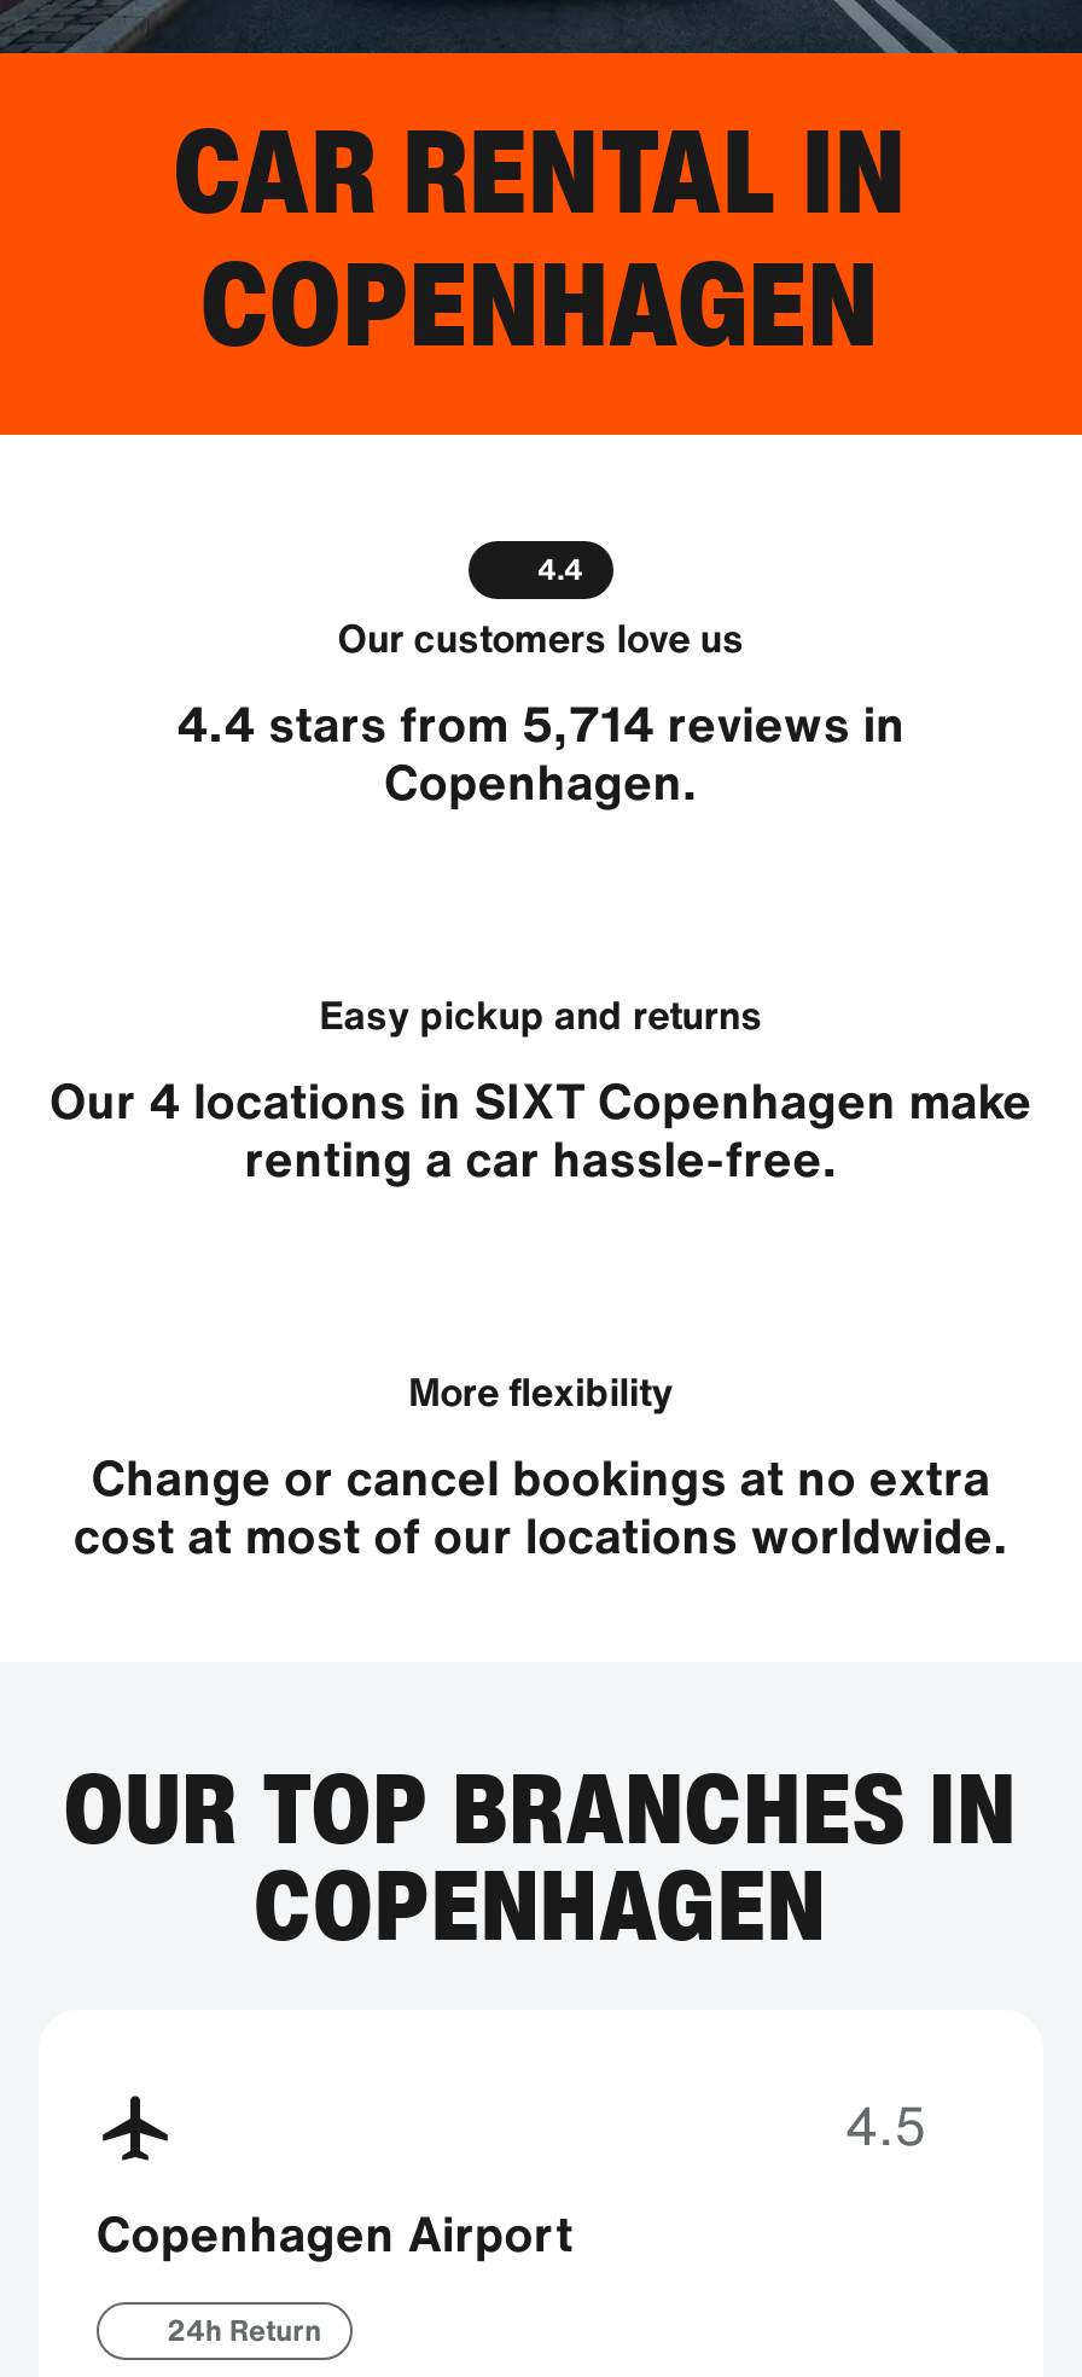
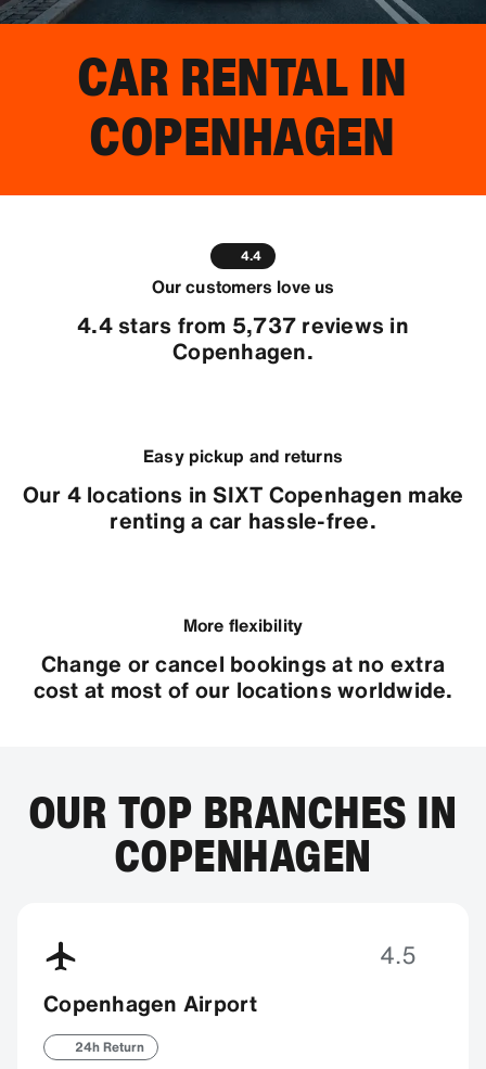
[177,688,905,759] 4.4 stars from 5,714 reviews in -> [77,309,409,341] 4.4 stars from 5,737 reviews in

